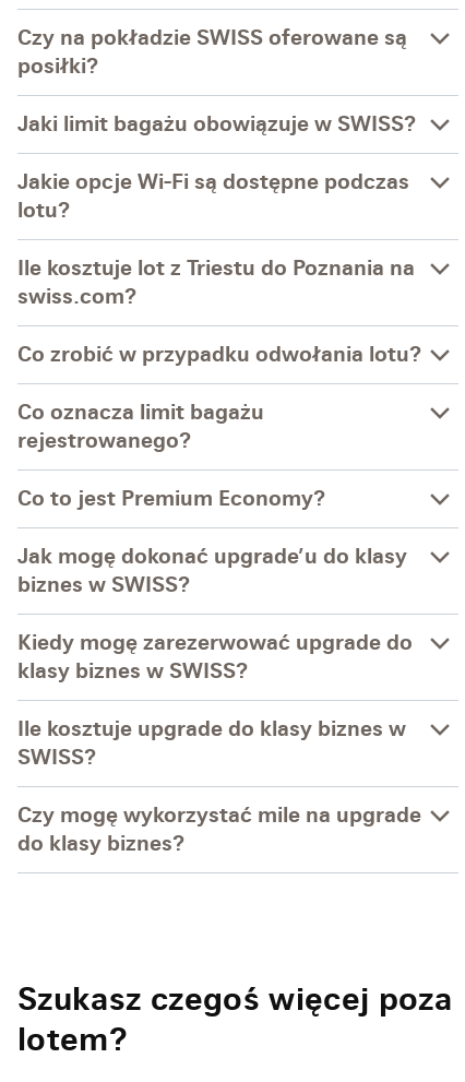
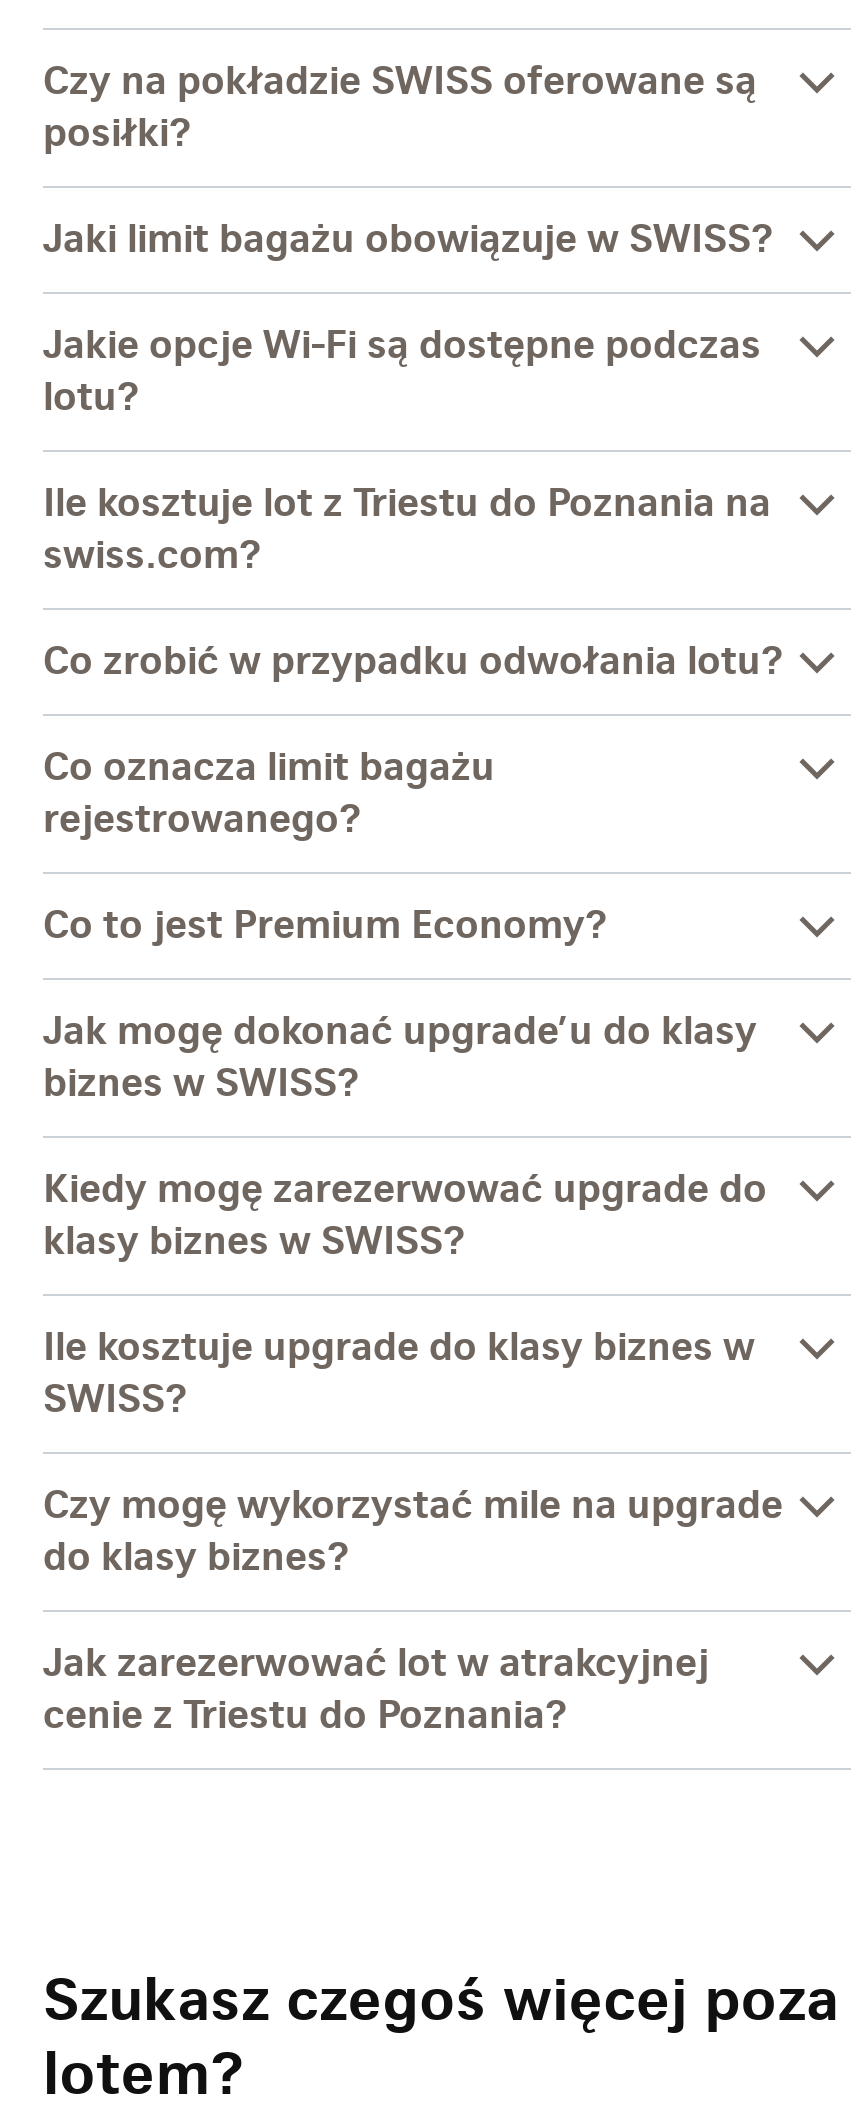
none -> [43,1638,709,1740] Jak zarezerwować lot w atrakcyjnej | cenie z Triestu do Poznania?

